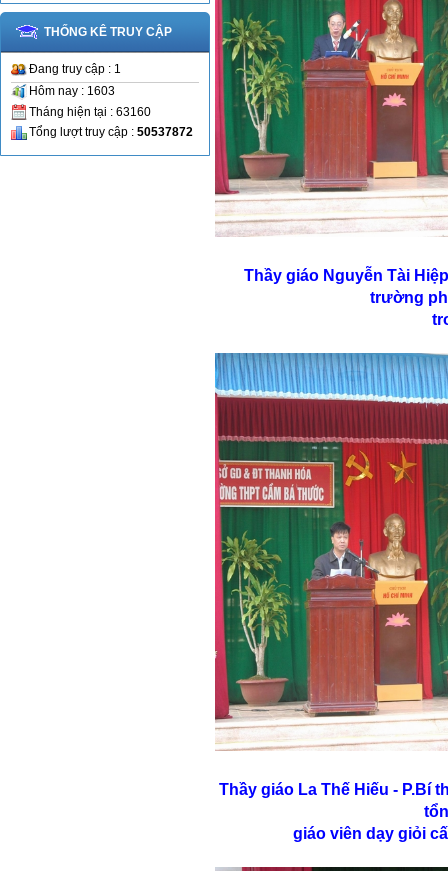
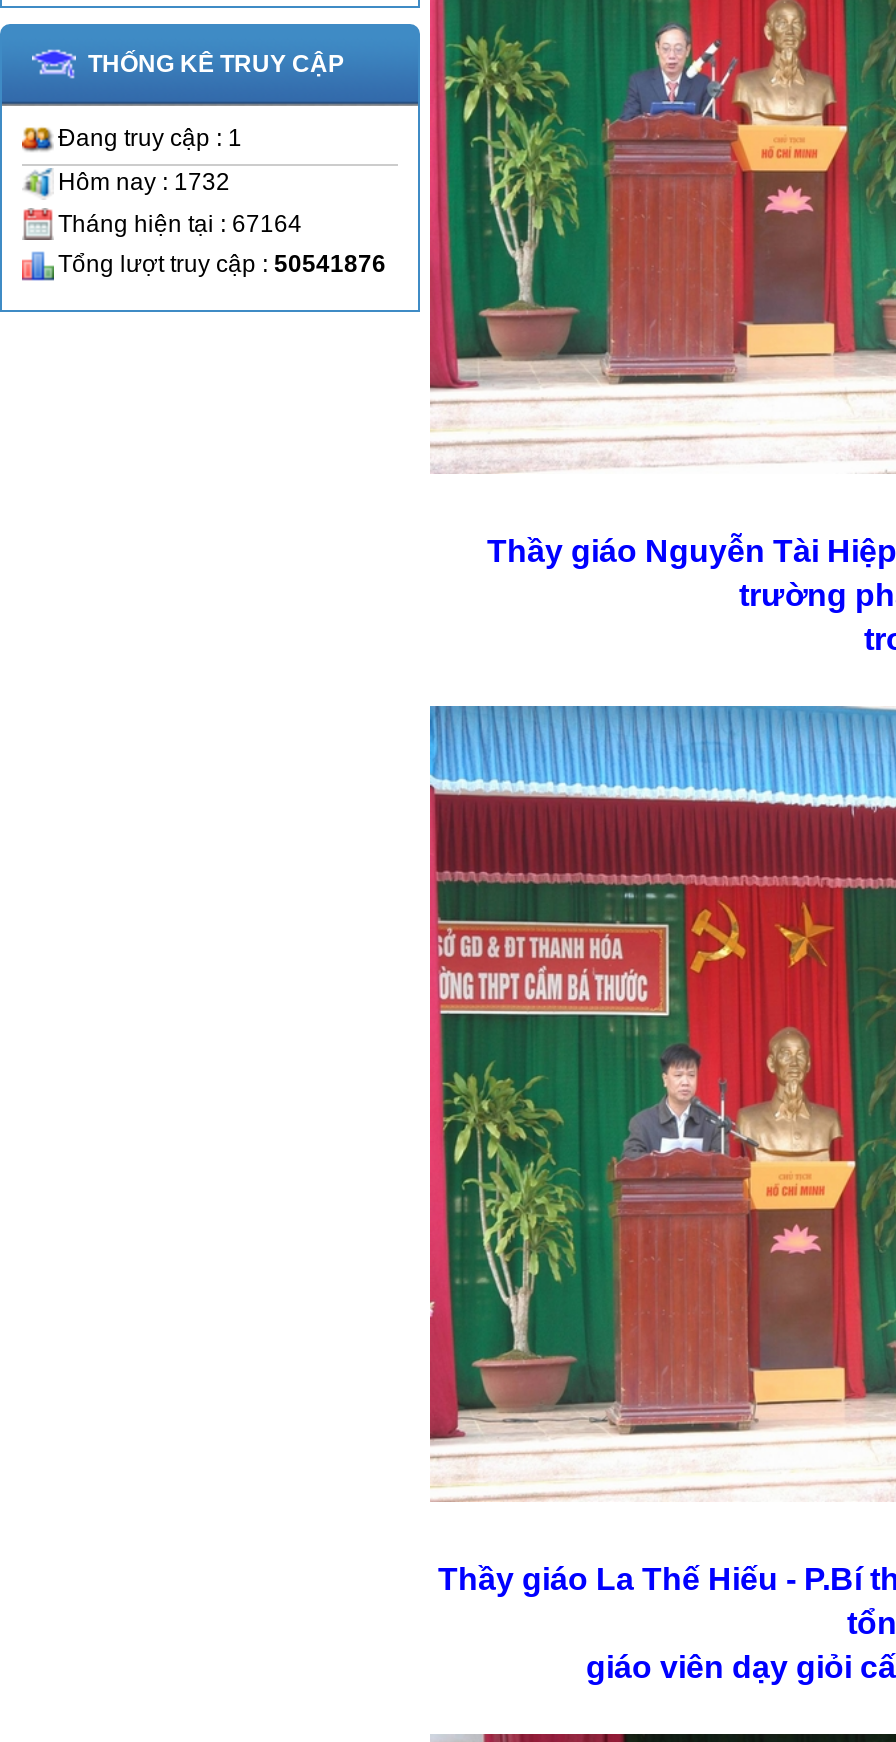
[29,84,115,98] Hôm nay : 1603 -> [58,168,230,196] Hôm nay : 1732
[29,105,151,119] Tháng hiện tại : 63160 -> [58,209,302,237] Tháng hiện tại : 67164
[29,125,193,139] Tổng lượt truy cập : 50537872 -> [58,251,386,279] Tổng lượt truy cập : 50541876

